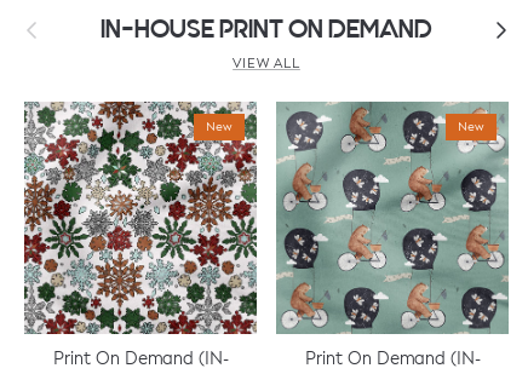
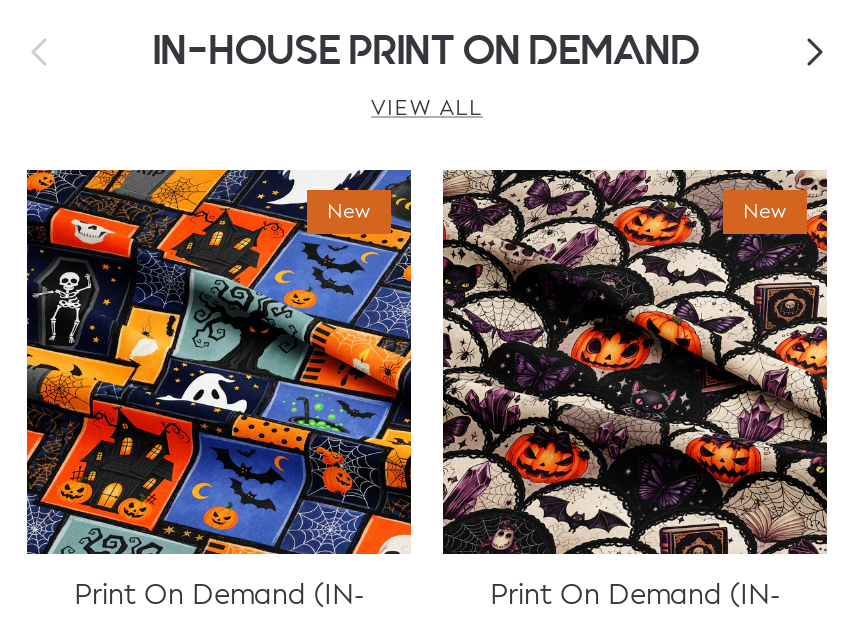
[23,100,258,335] [image] -> [25,168,413,556] [image]
[275,100,510,335] [image] -> [441,168,829,556] [image]

